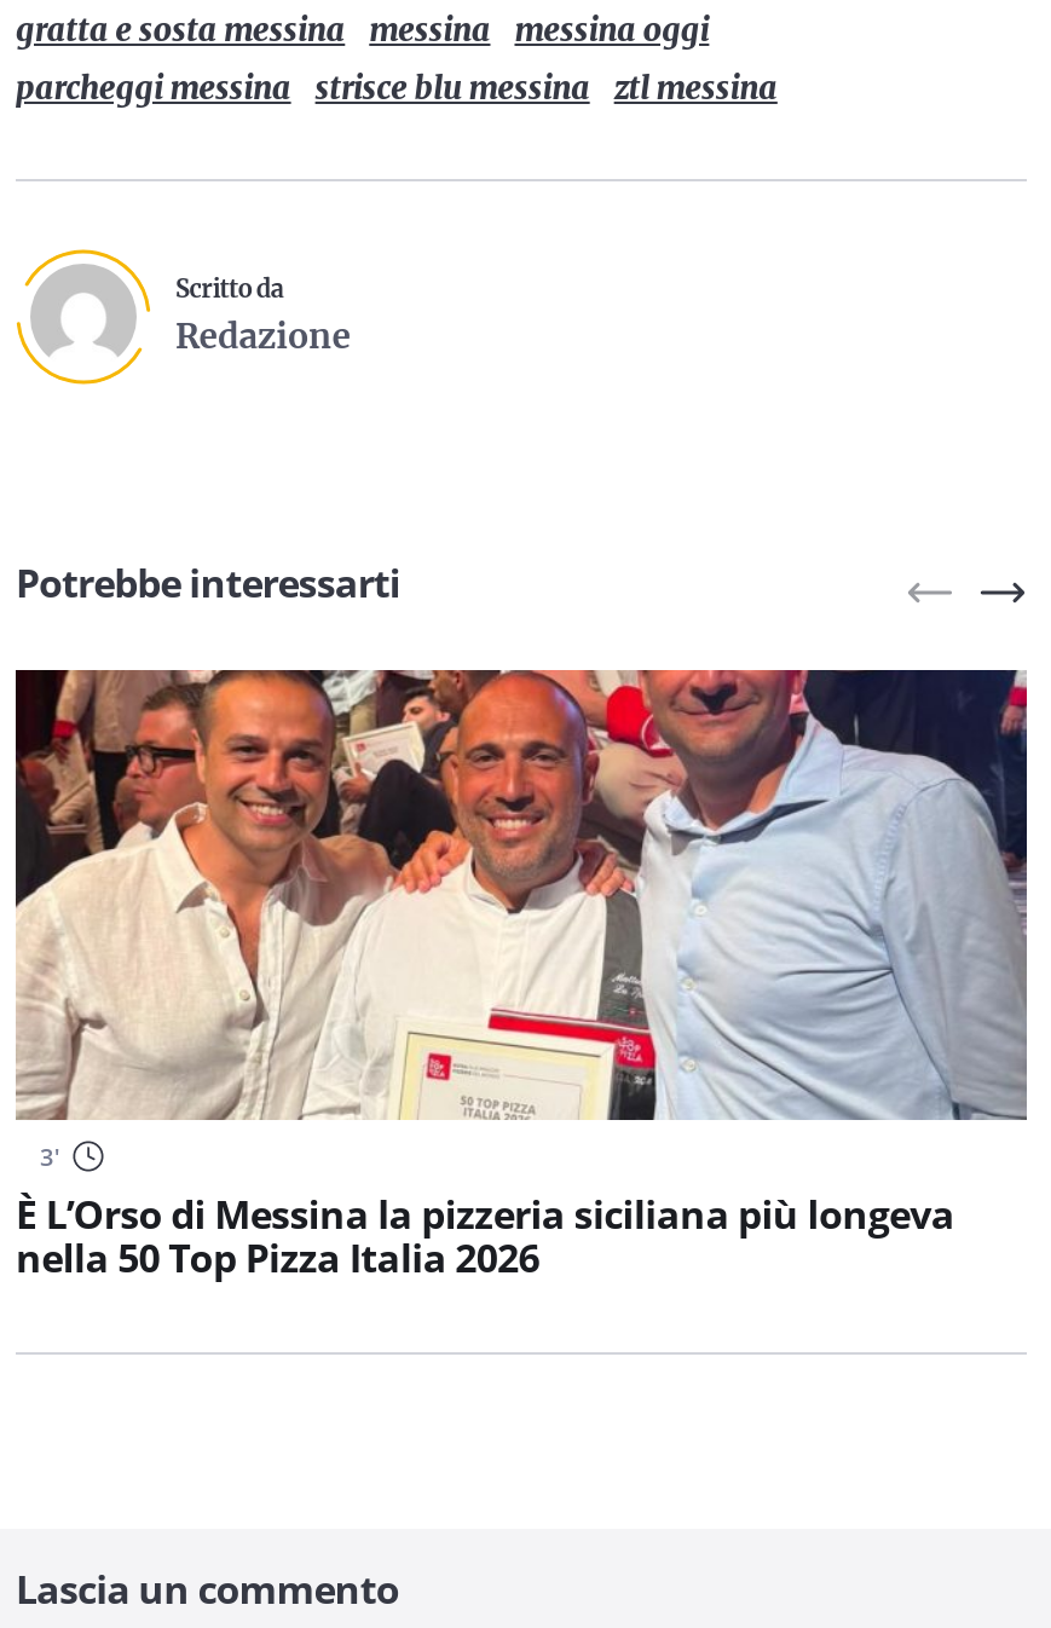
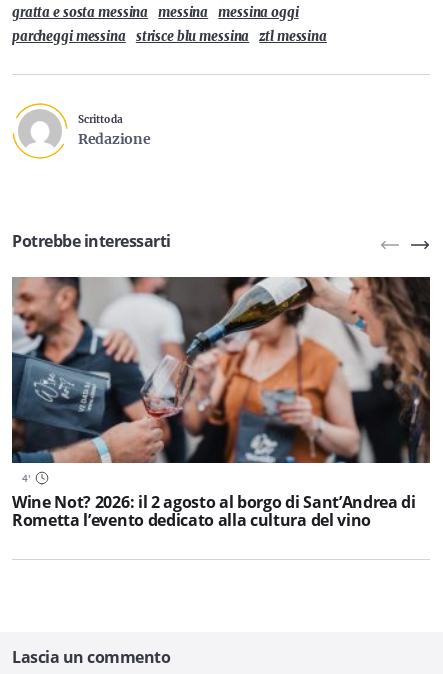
[13,668,1029,1284] [image] | 3 | È L’Orso di Messina la pizzeria siciliana più longeva | nella 50 Top Pizza Italia 2026 -> [11,276,431,531] [image] | 4 | Wine Not? 2026: il 2 agosto al borgo di Sant’Andrea di | Rometta l’evento dedicato alla cultura del vino

